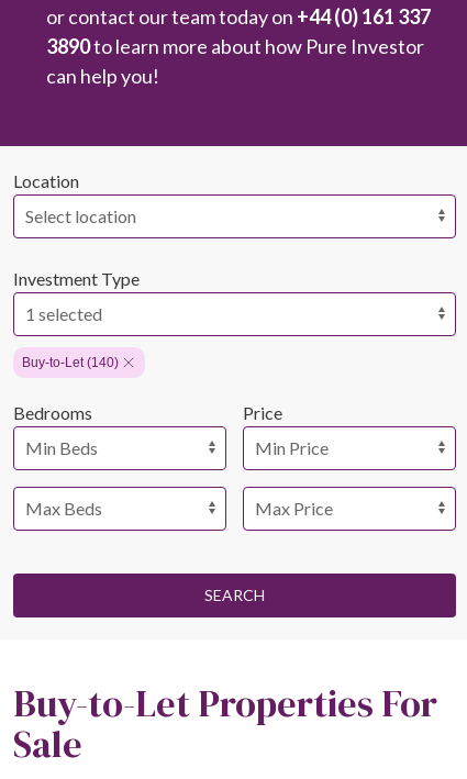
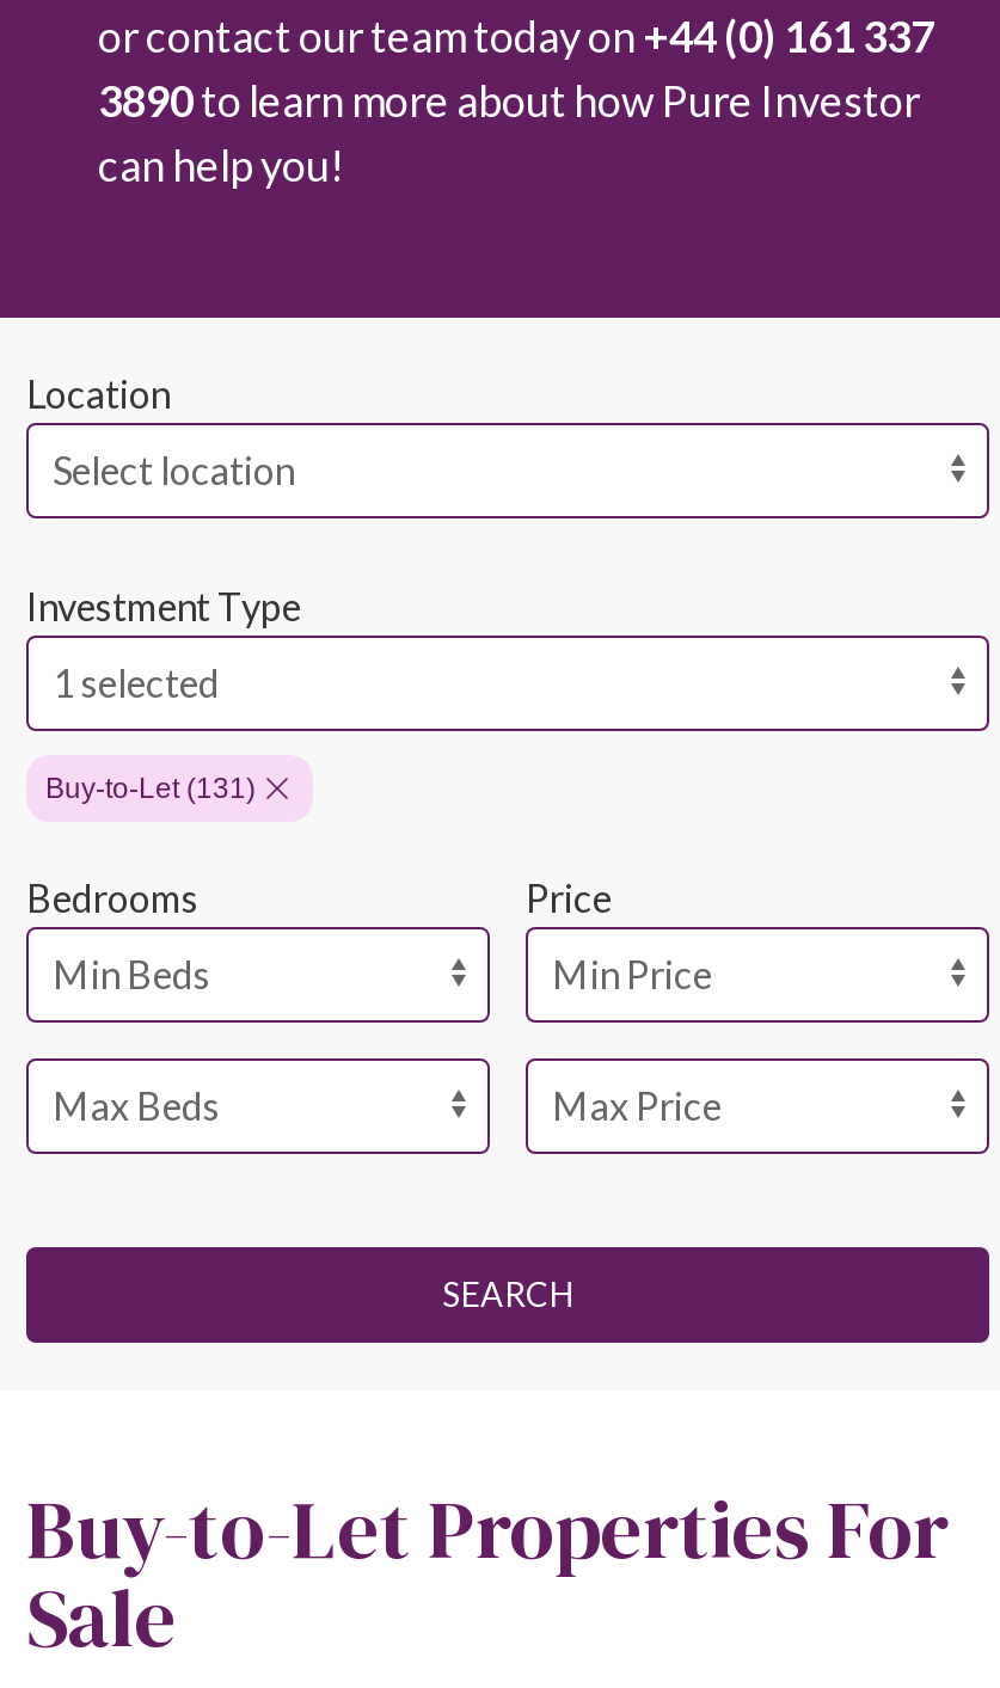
[22,355,119,370] Buy-to-Let (140) -> [45,771,256,805] Buy-to-Let (131)

